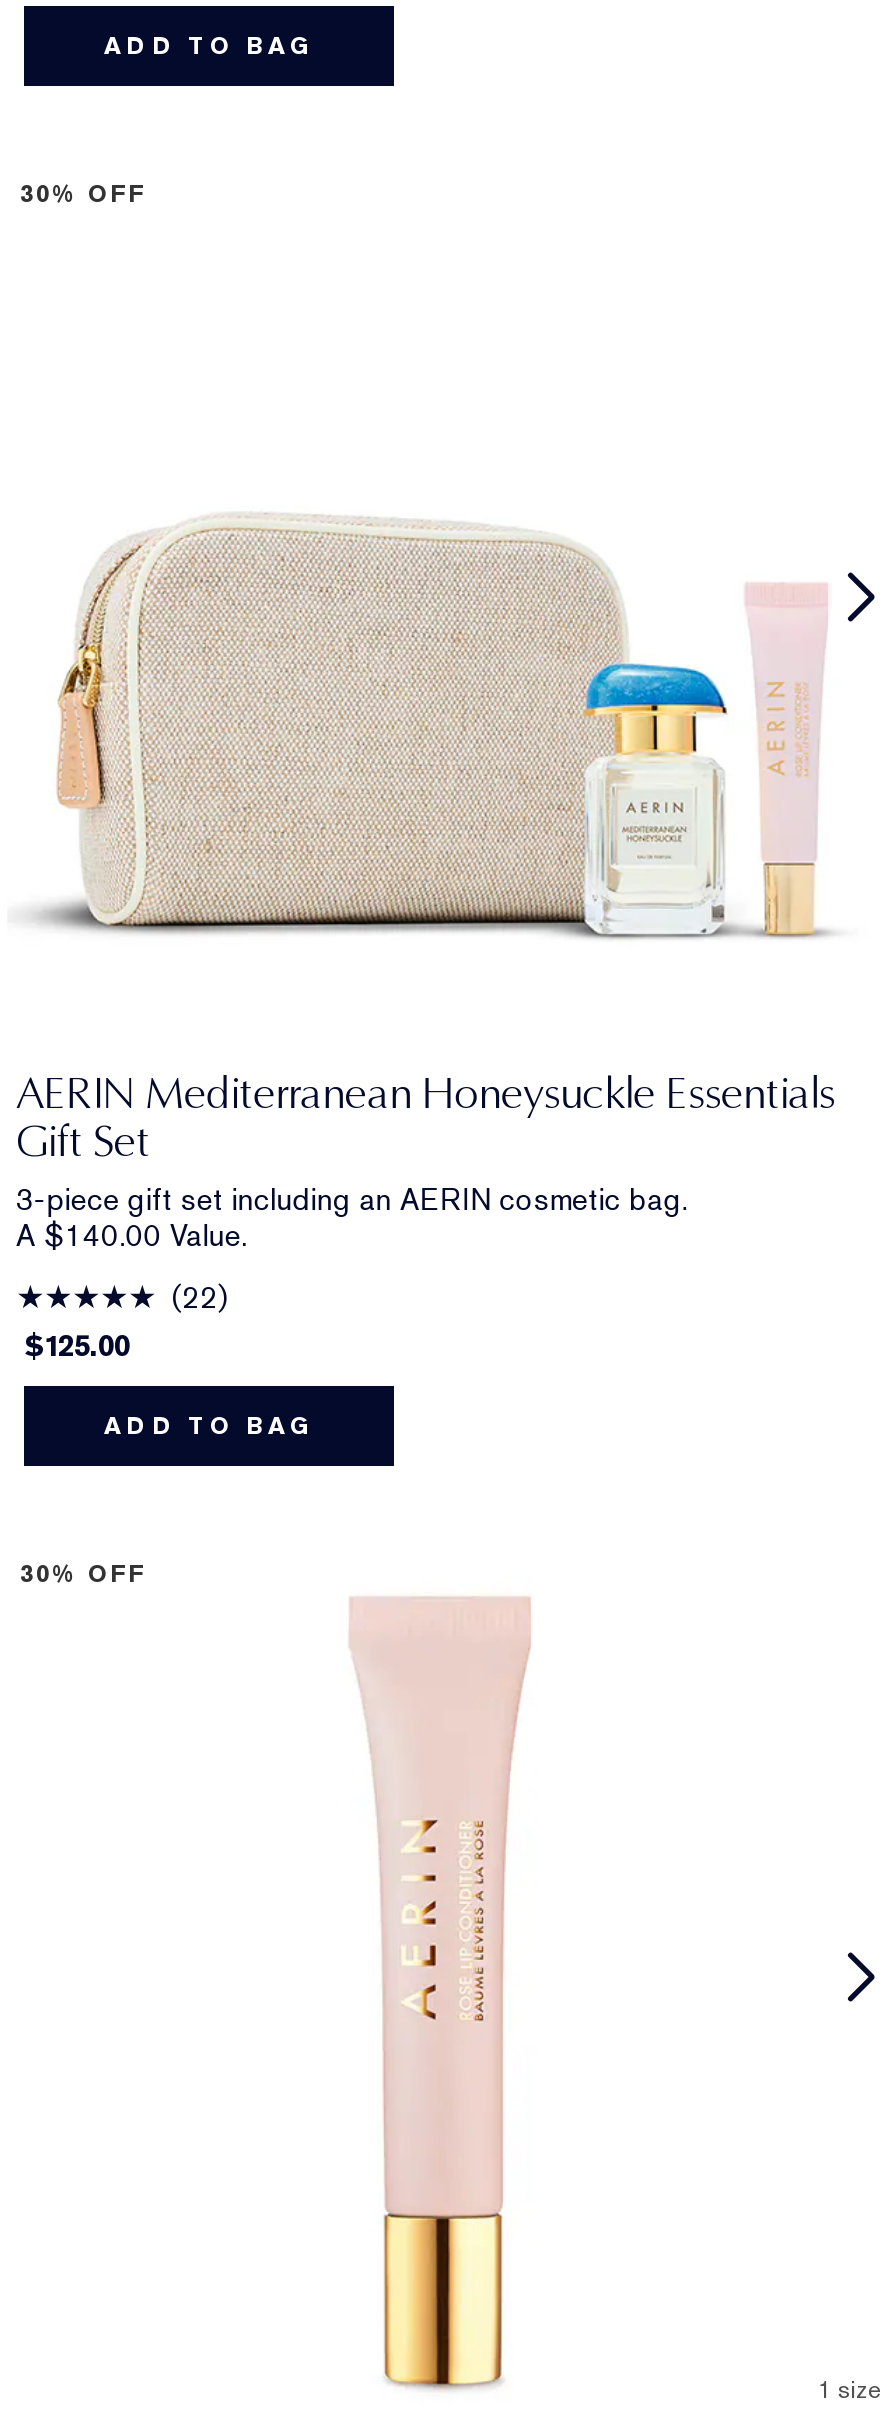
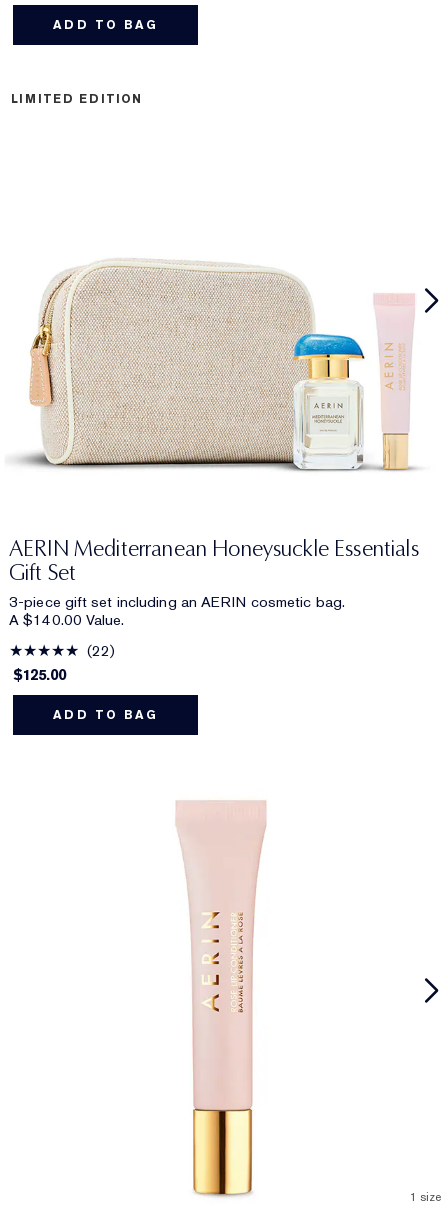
[20,179,146,211] 30% OFF -> [11,91,142,107] LIMITED EDITION
[20,1559,146,1591] 30% OFF -> none

